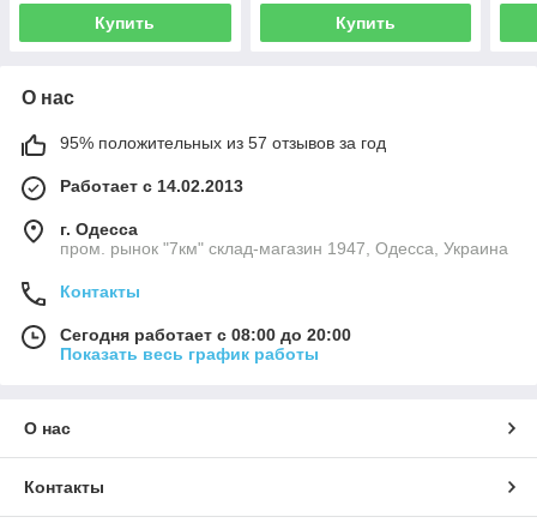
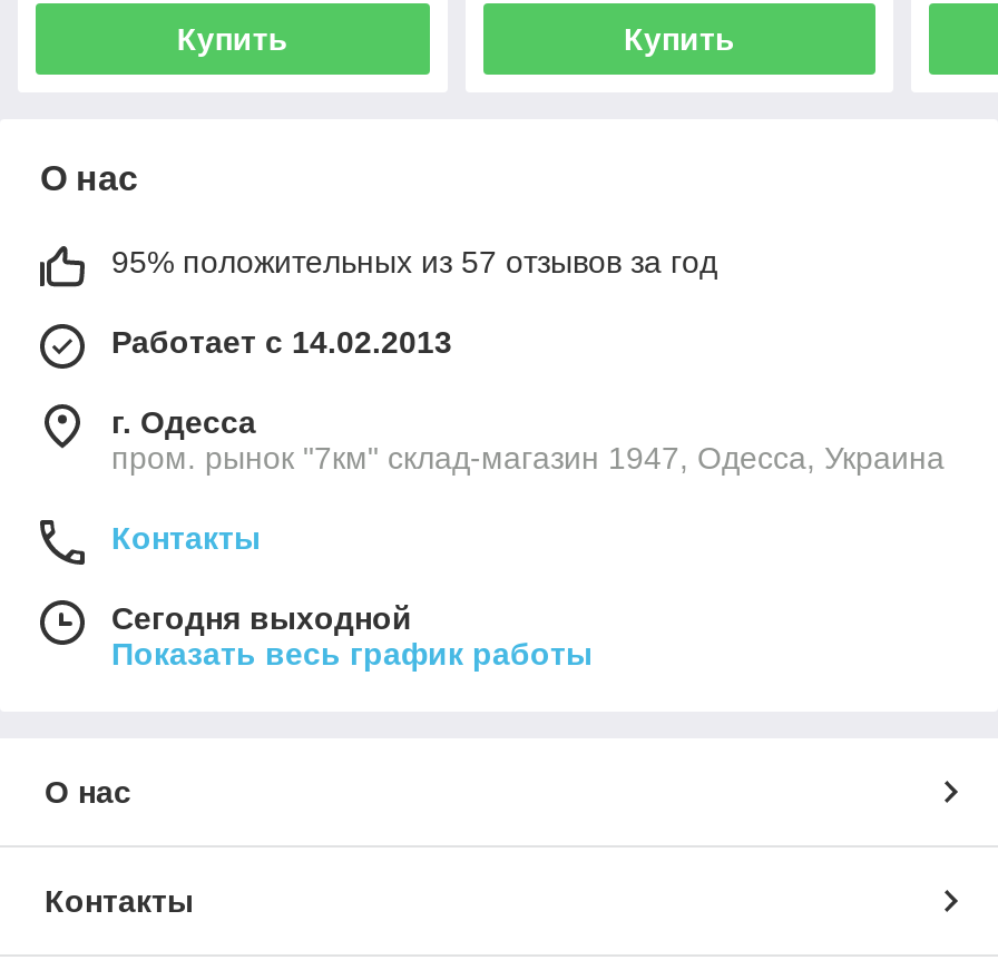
[60,325,351,344] Сегодня работает с 08:00 до 20:00 -> [111,600,412,635] Сегодня выходной

